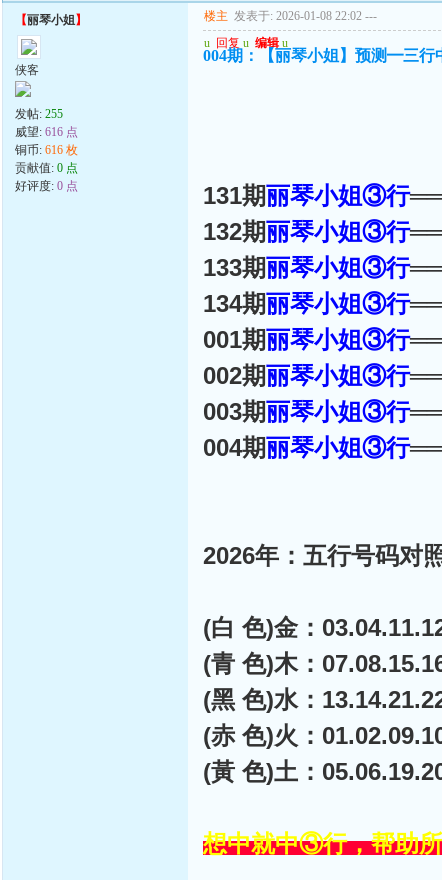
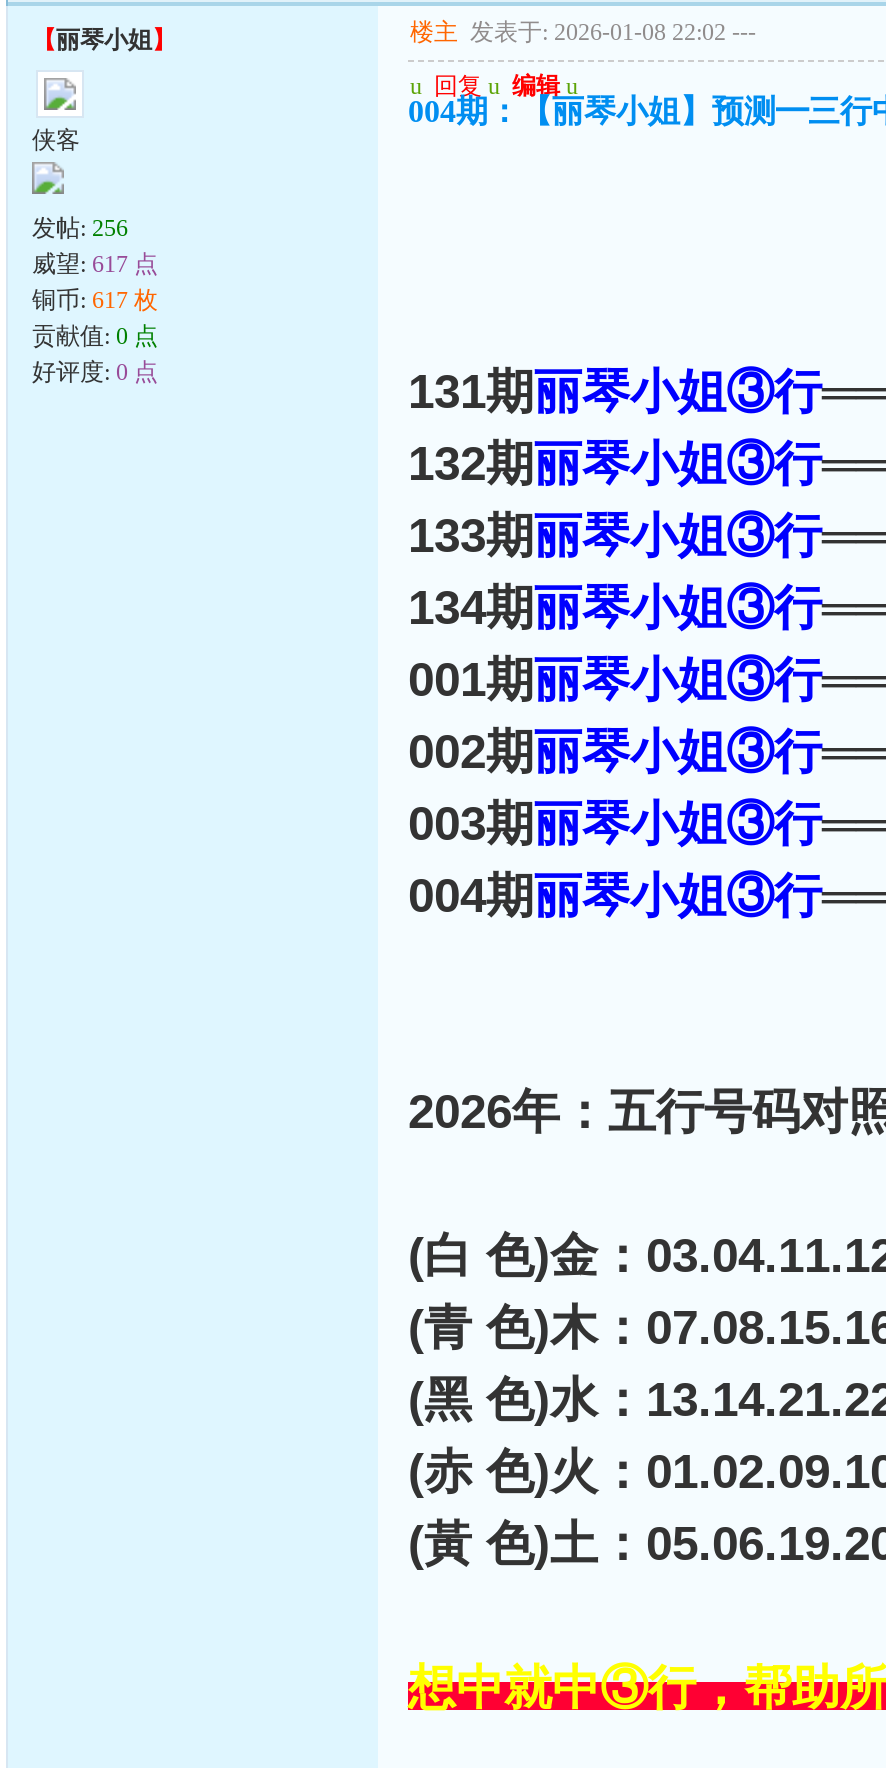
[15,107,63,121] 发帖: 255 -> [32,214,128,242] 发帖: 256
[15,125,78,139] 威望: 616 点 -> [32,250,158,278] 威望: 617 点
[15,143,78,157] 铜币: 616 枚 -> [32,286,158,314] 铜币: 617 枚

